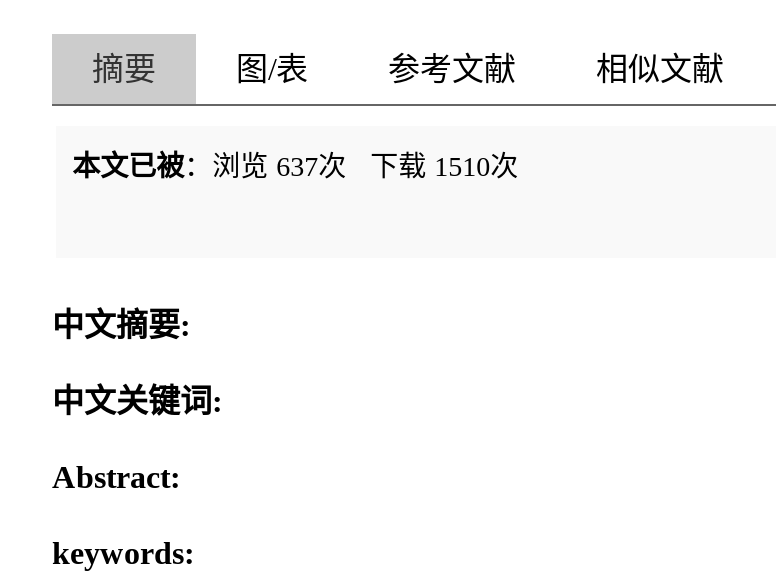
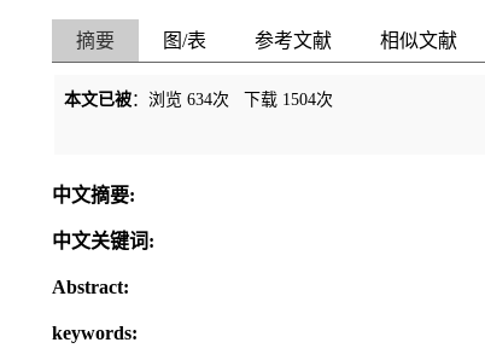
[72,152,518,182] 本文已被：浏览637次 下载1510次 -> [64,91,333,109] 本文已被：浏览634次 下载1504次

